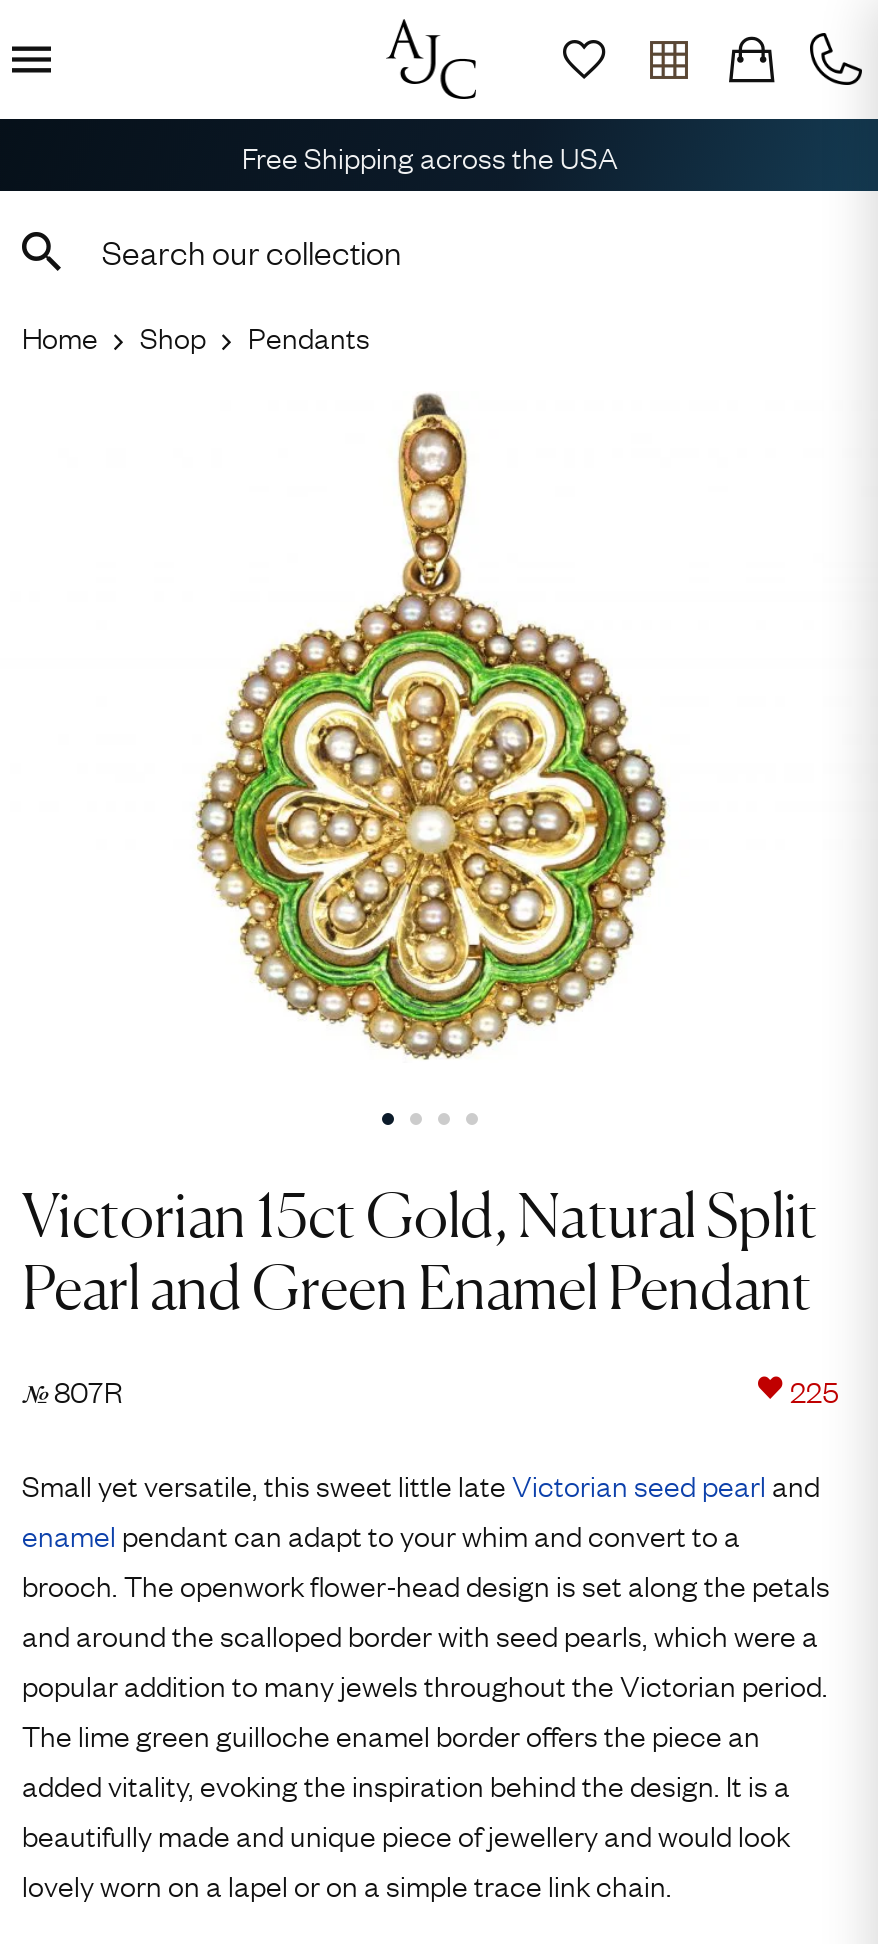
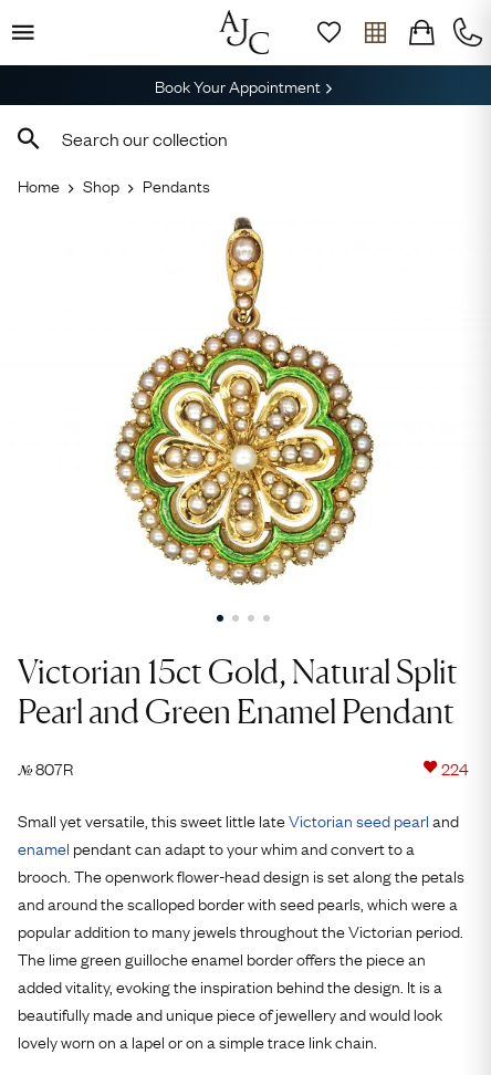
[242,133,618,177] Free Shipping across the USA -> [155,73,321,97] Book Your Appointment
[790,1367,838,1411] 225 -> [441,755,469,780] 224

